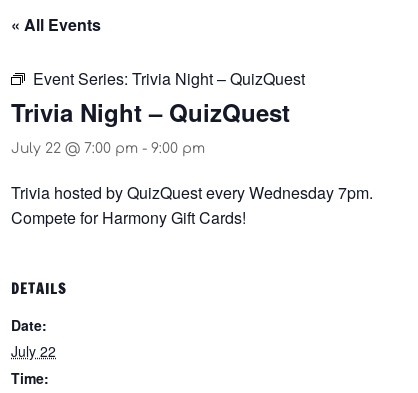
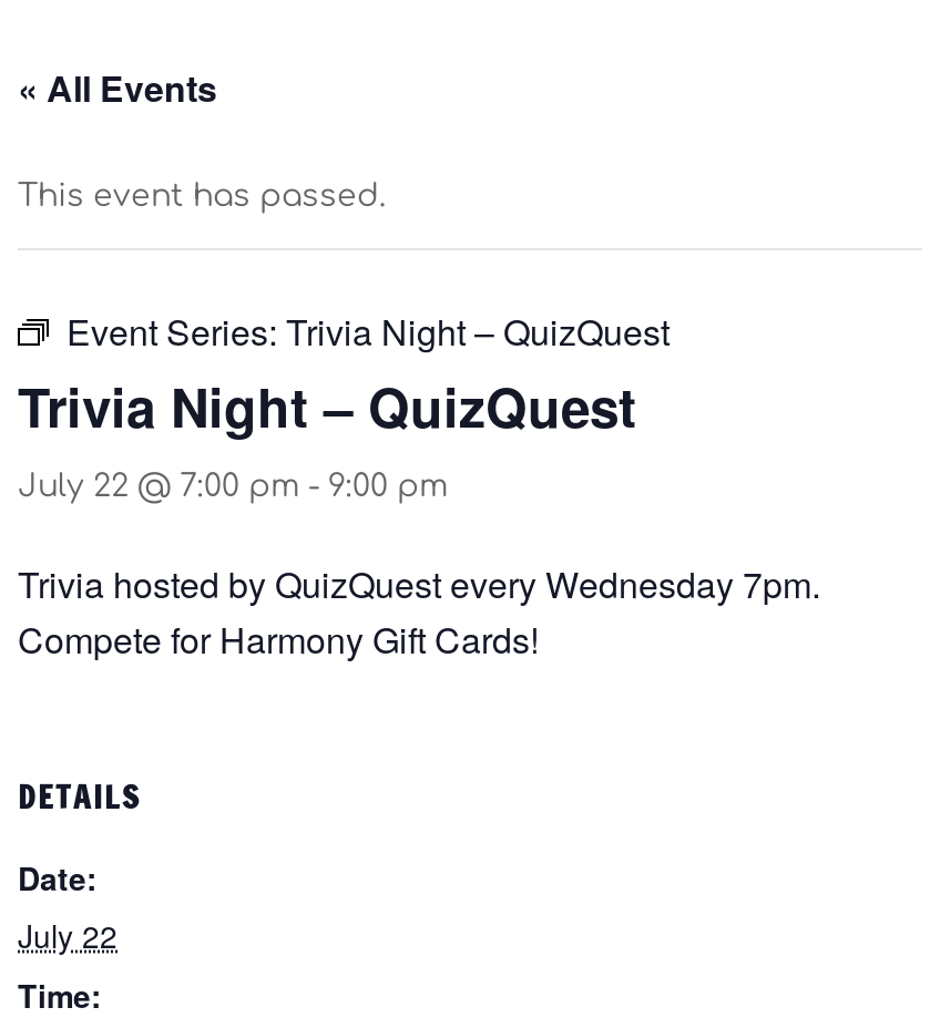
none -> [18,180,386,213] This event has passed.

